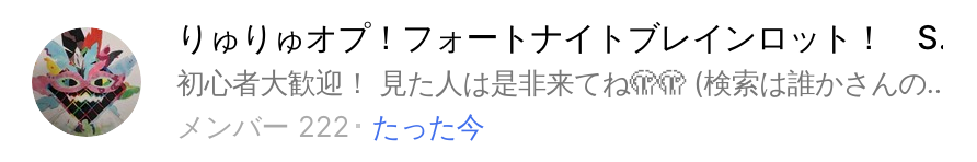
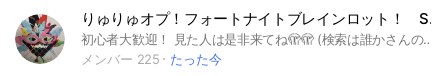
[176,108,485,143] メンバー 222 たった今 -> [81,51,222,67] メンバー 225 たった今

